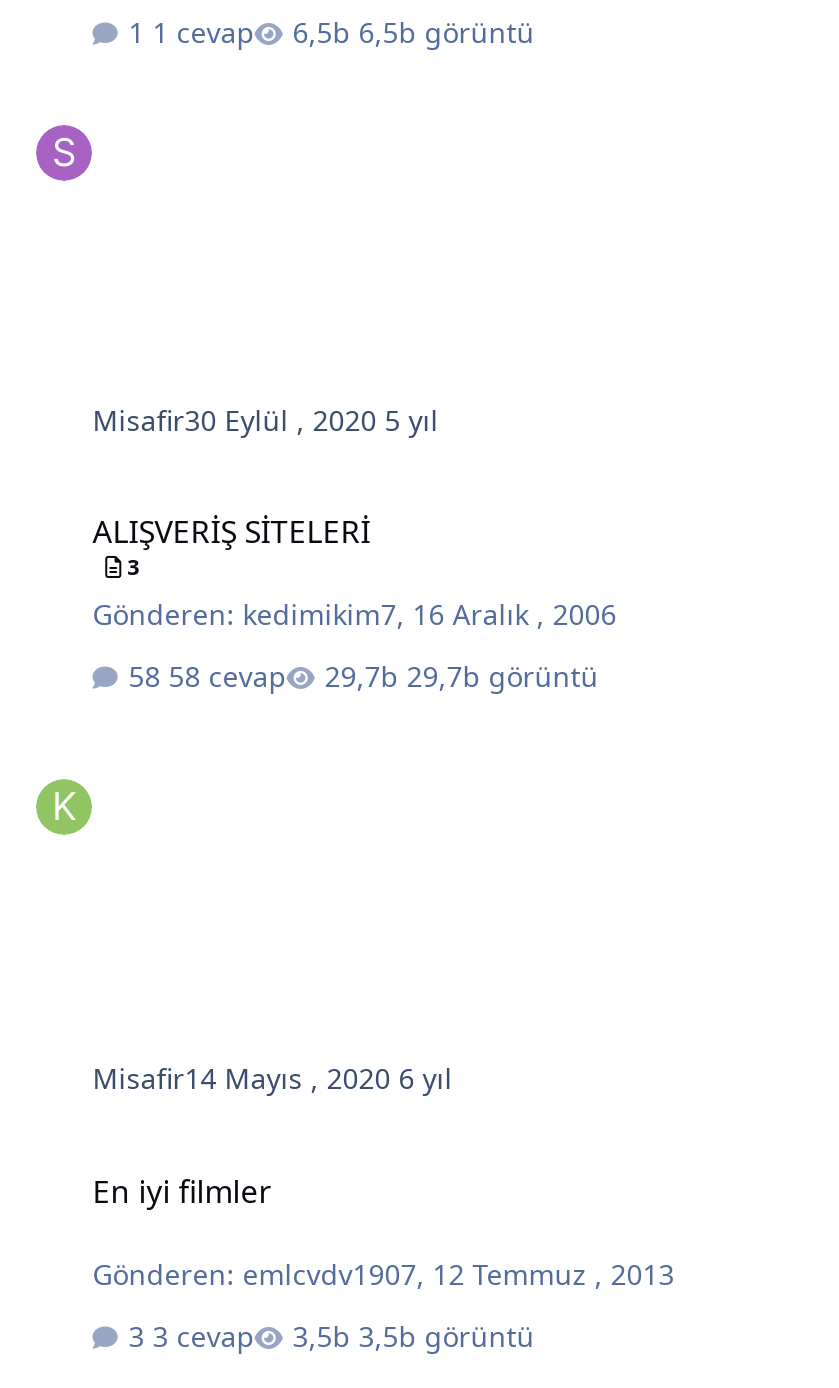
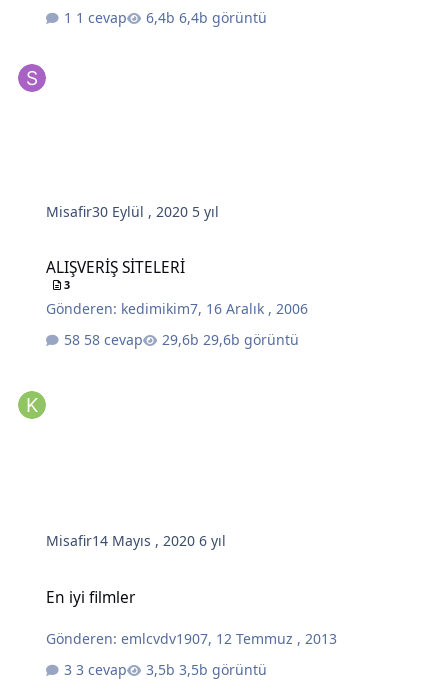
[358,12,534,50] 6,5b görüntü -> [179,7,267,26] 6,4b görüntü
[406,658,598,696] 29,7b görüntü -> [203,330,299,349] 29,6b görüntü

